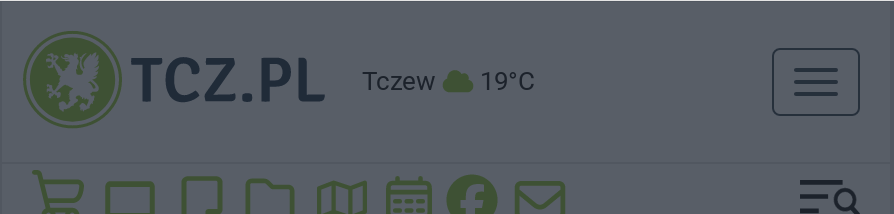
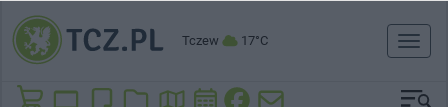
[362,66,534,96] Tczew 19°C -> [182,33,268,48] Tczew 17°C

